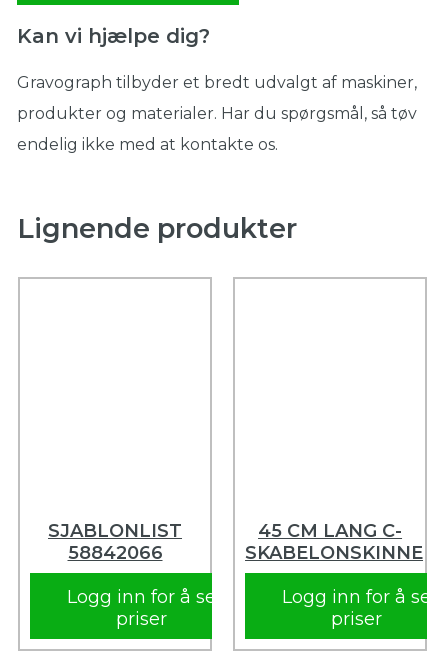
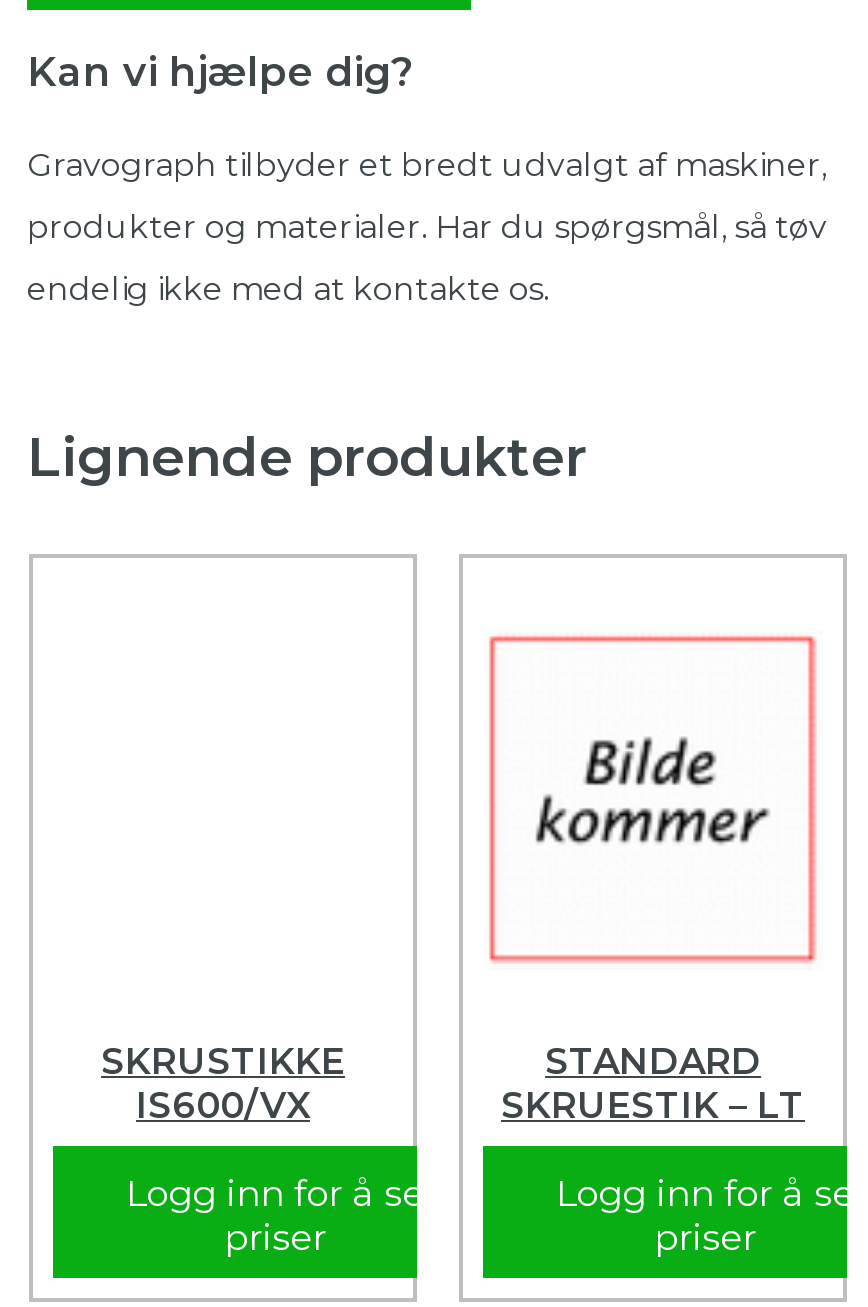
none -> [487,634,817,964] [image]
[48,520,182,564] SJABLONLIST | 58842066 -> [101,1040,345,1128] SKRUSTIKKE | IS600/VX
[245,520,423,564] 45 CM LANG C- | SKABELONSKINNE -> [501,1040,805,1128] STANDARD | SKRUESTIK – LT

